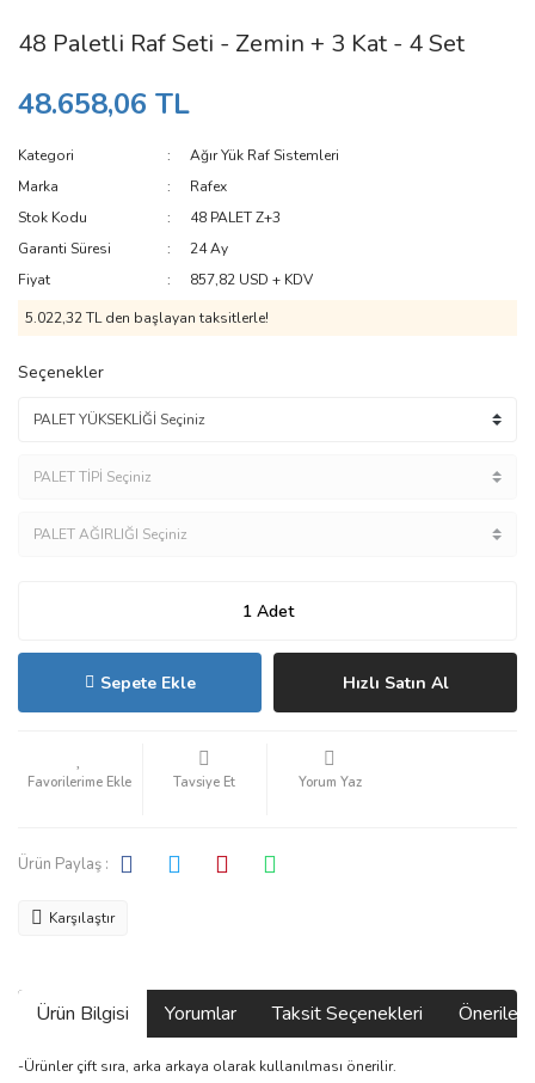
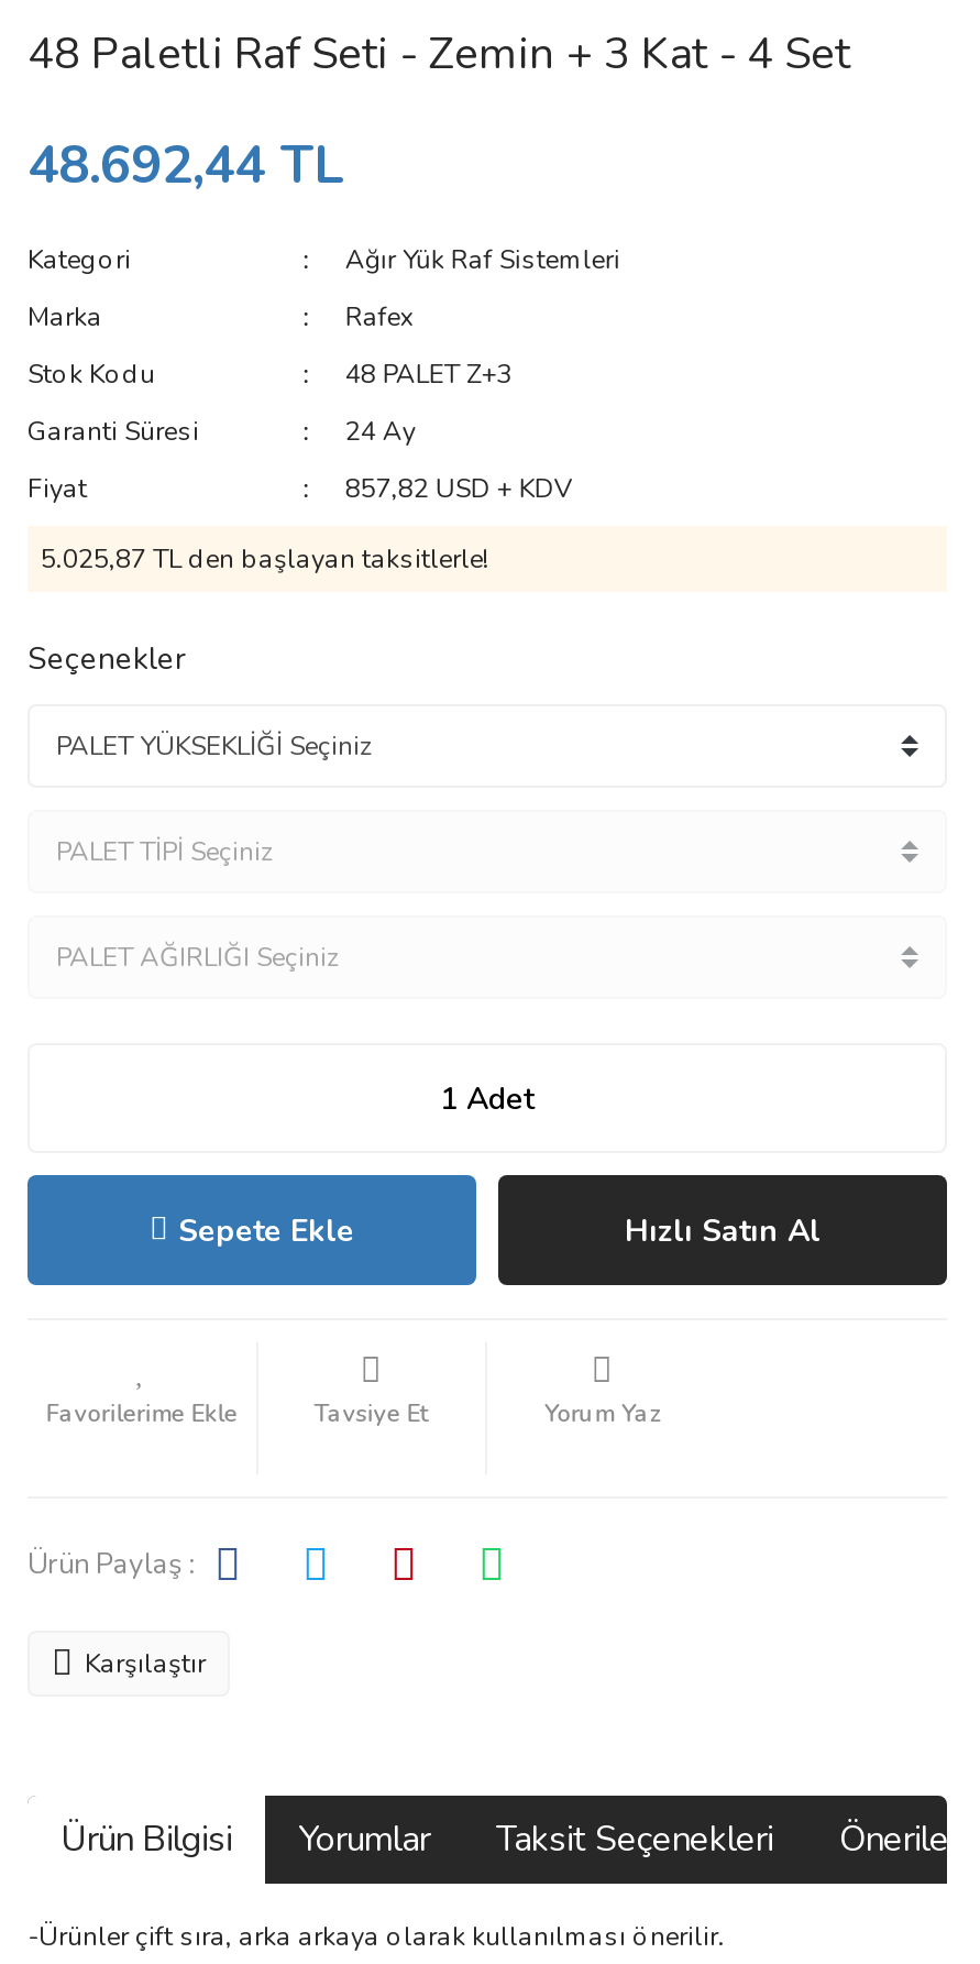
[18,85,190,123] 48.658,06 TL -> [27,130,344,200] 48.692,44 TL
[25,308,269,328] 5.022,32 TL den başlayan taksitlerle! -> [41,541,489,577] 5.025,87 TL den başlayan taksitlerle!

